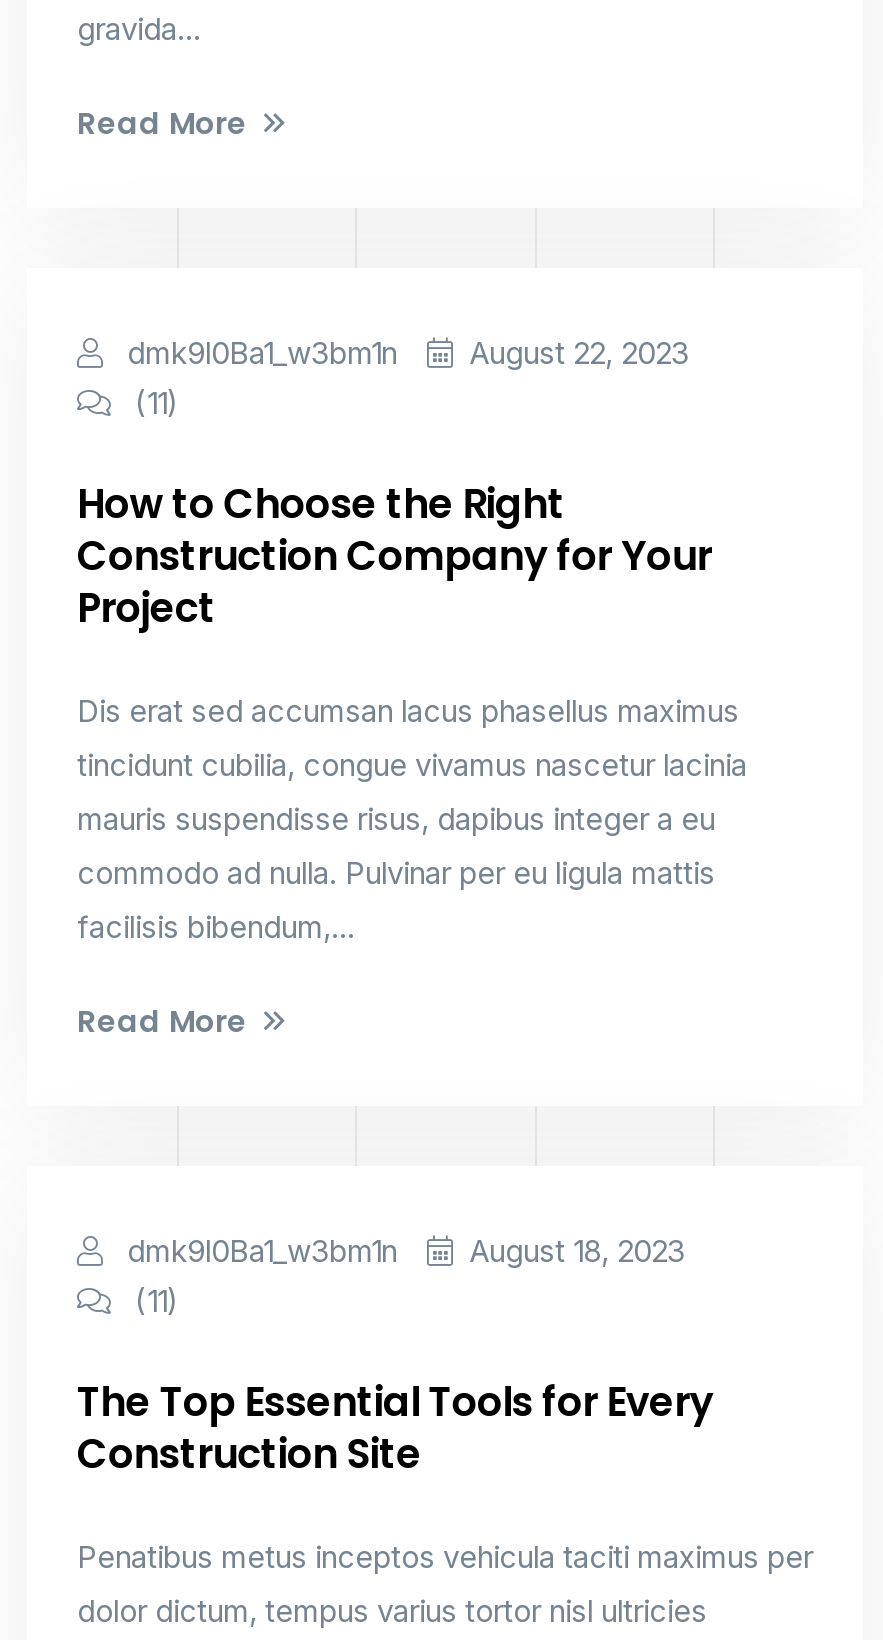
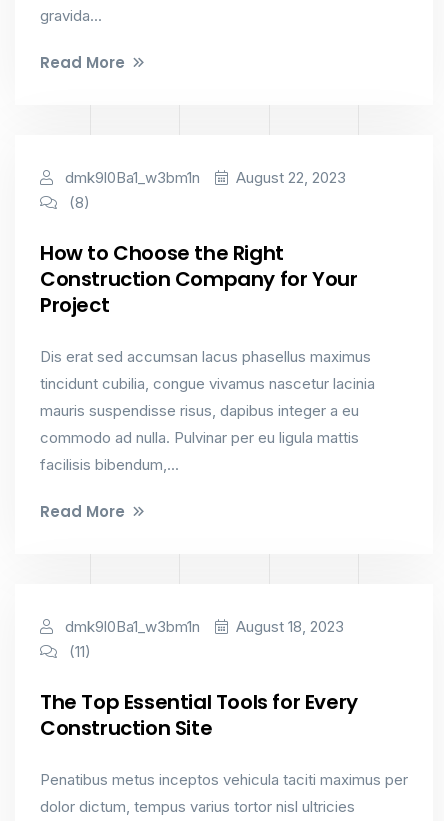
[135,384,179,422] (11) -> [69,193,90,212] (8)

